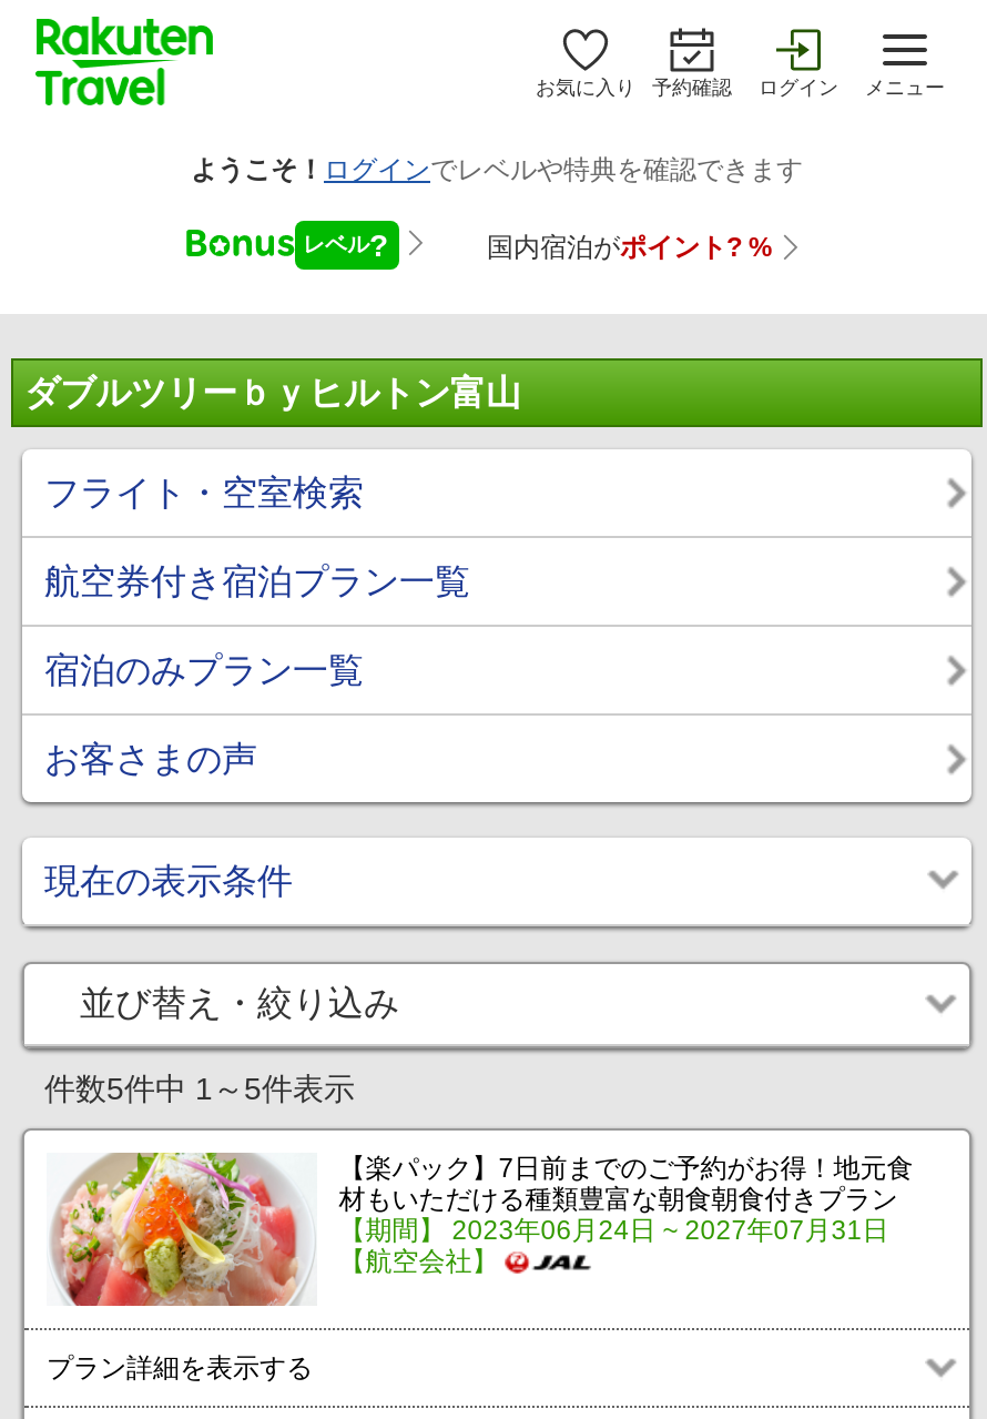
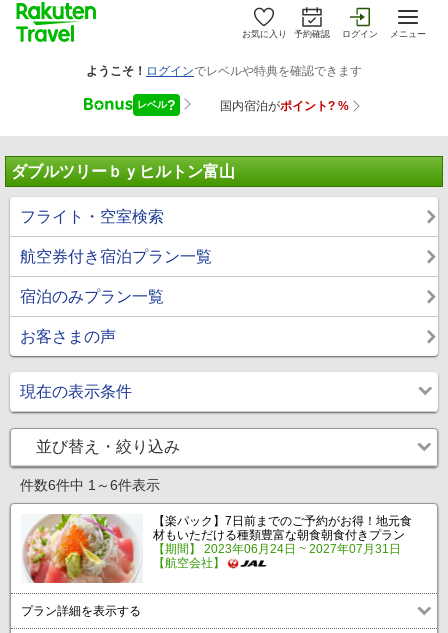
[44,1071,355,1106] 件数5件中 1～5件表示 -> [20,477,160,493] 件数6件中 1～6件表示

